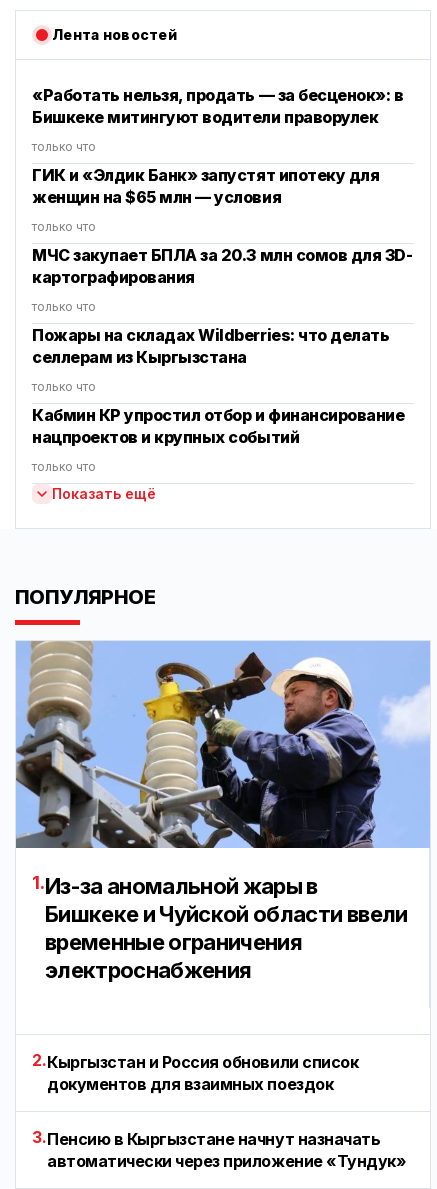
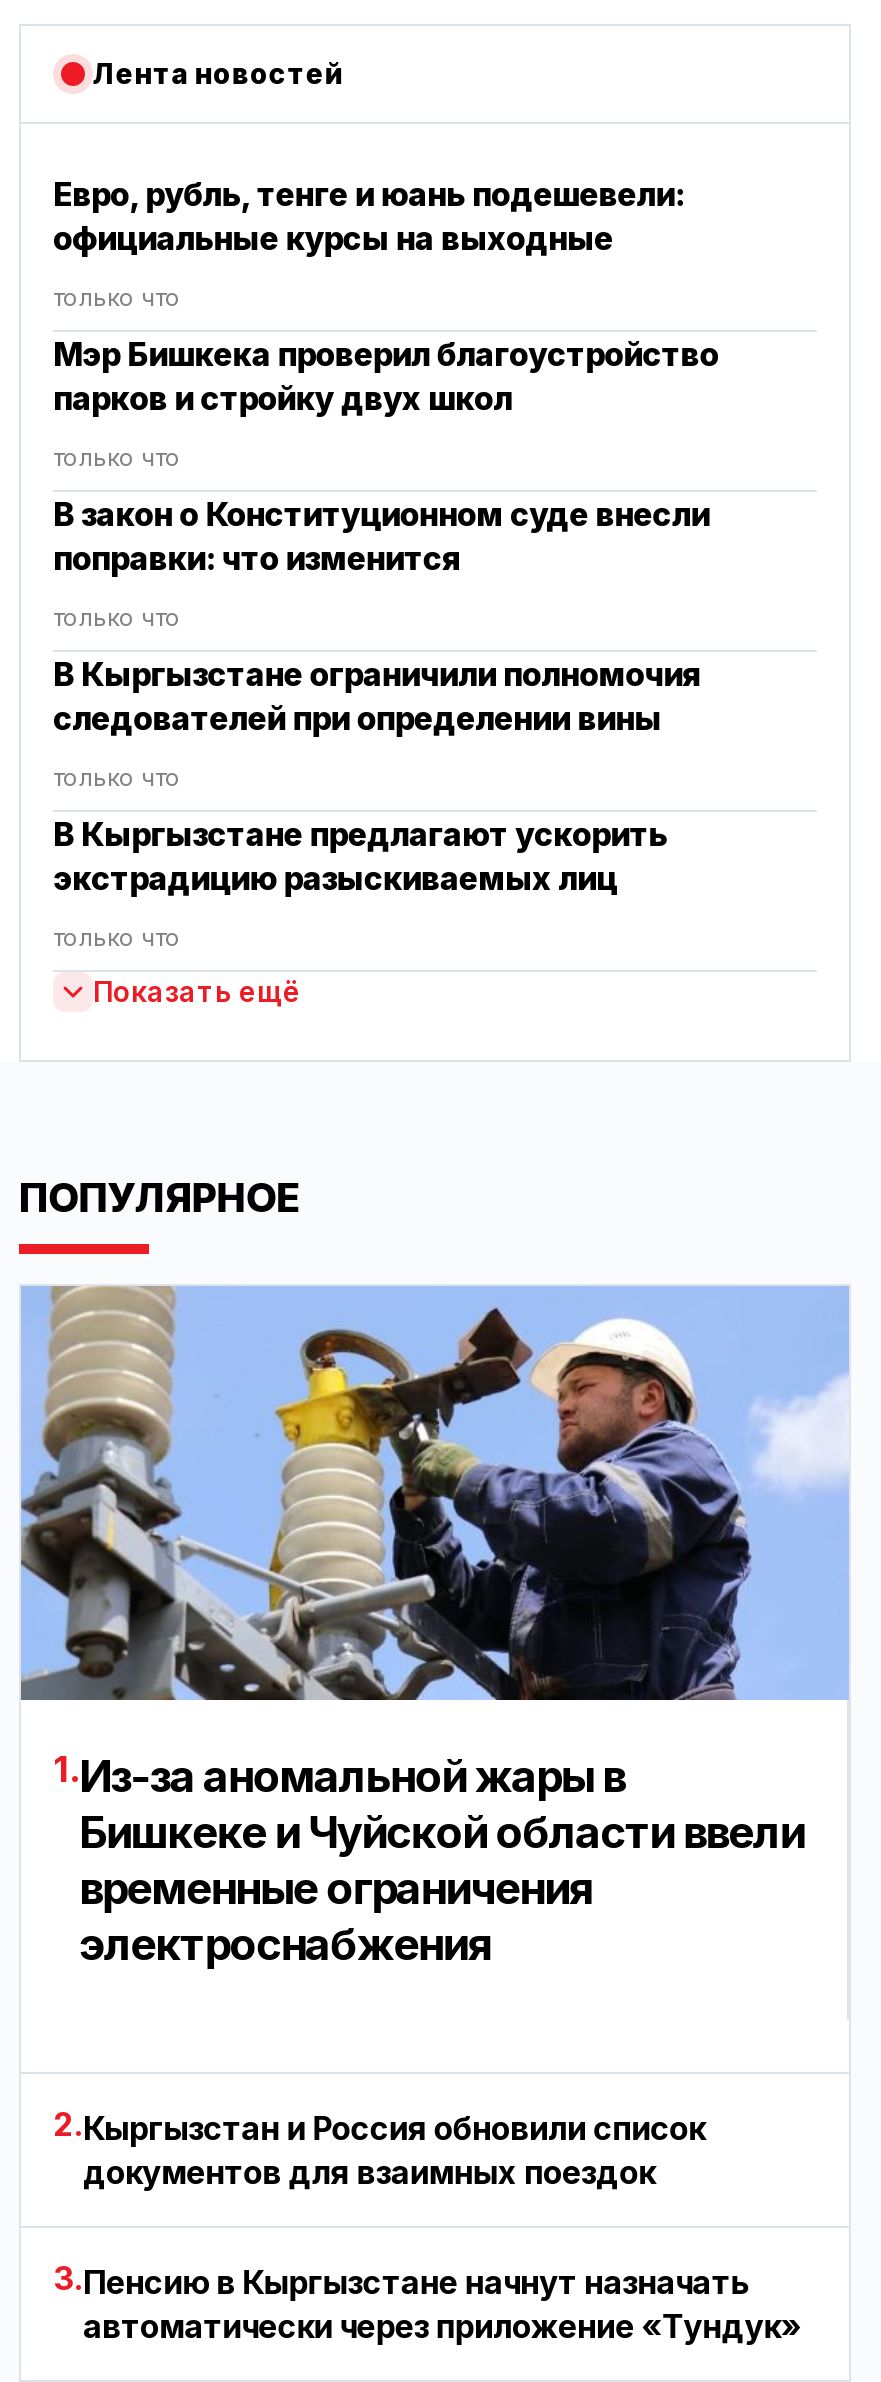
[32,85,403,127] «Работать нельзя, продать — за бесценок»: в | Бишкеке митингуют водители праворулек -> [53,174,683,258] Евро, рубль, тенге и юань подешевели: | официальные курсы на выходные
[32,165,379,207] ГИК и «Элдик Банк» запустят ипотеку для | женщин на $65 млн — условия -> [53,334,718,418] Мэр Бишкека проверил благоустройство | парков и стройку двух школ
[32,245,412,287] МЧС закупает БПЛА за 20.3 млн сомов для 3D- | картографирования -> [53,494,709,578] В закон о Конституционном суде внесли | поправки: что изменится
[32,325,389,367] Пожары на складах Wildberries: что делать | селлерам из Кыргызстана -> [53,654,701,738] В Кыргызстане ограничили полномочия | следователей при определении вины
[32,405,404,447] Кабмин КР упростил отбор и финансирование | нацпроектов и крупных событий -> [53,814,667,898] В Кыргызстане предлагают ускорить | экстрадицию разыскиваемых лиц

